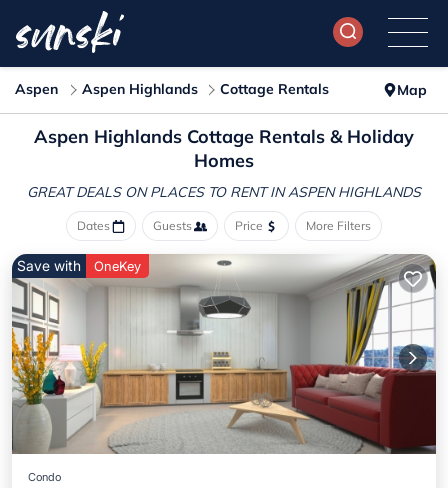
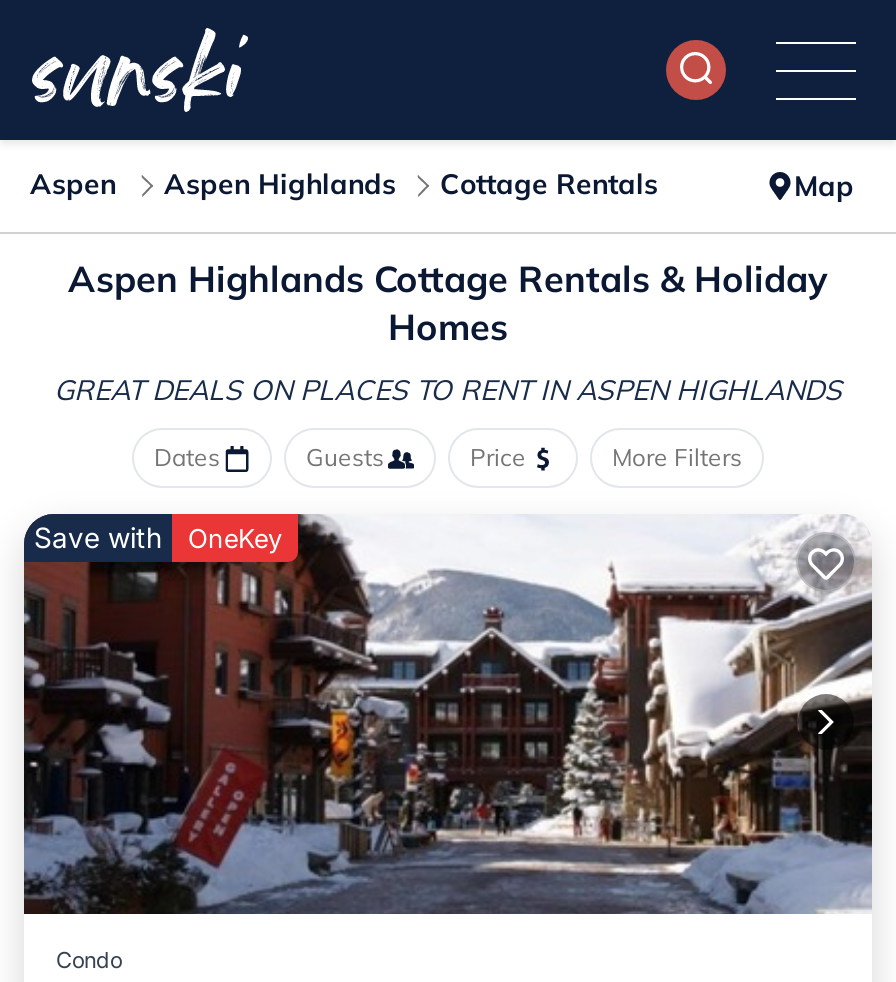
[11,253,437,455] [image] -> [22,514,874,916] [image]

